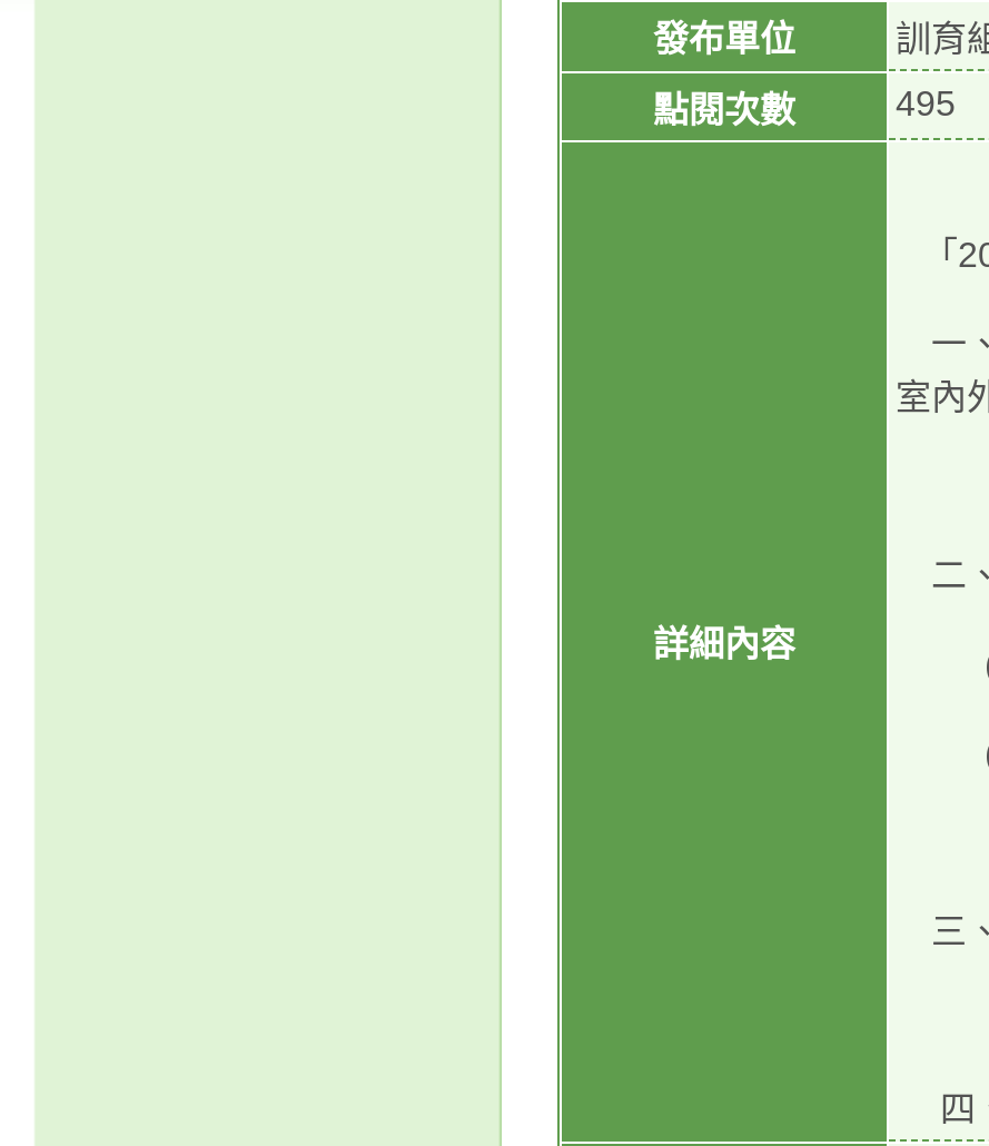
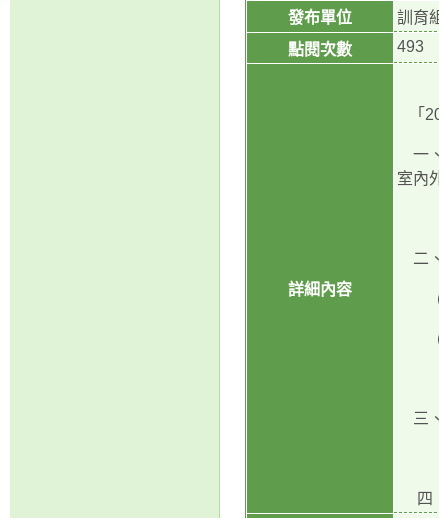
[896,85,956,123] 495 -> [397,38,424,55] 493

